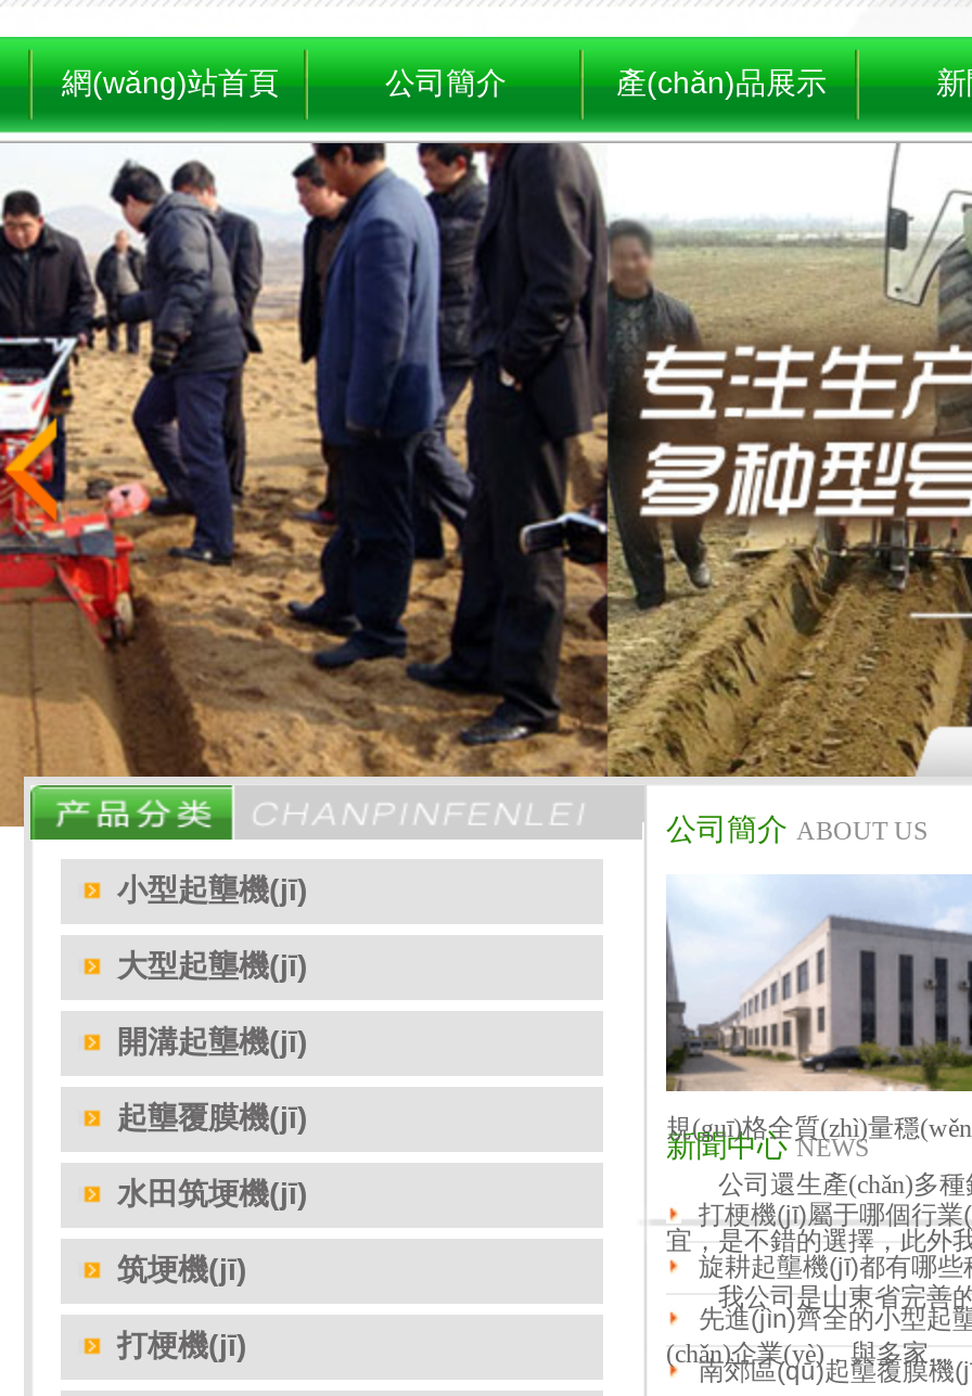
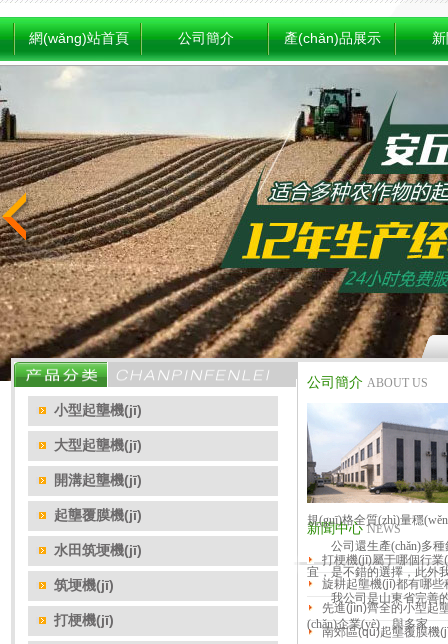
[7,141,965,829] [image] -> [3,65,445,382] [image]

